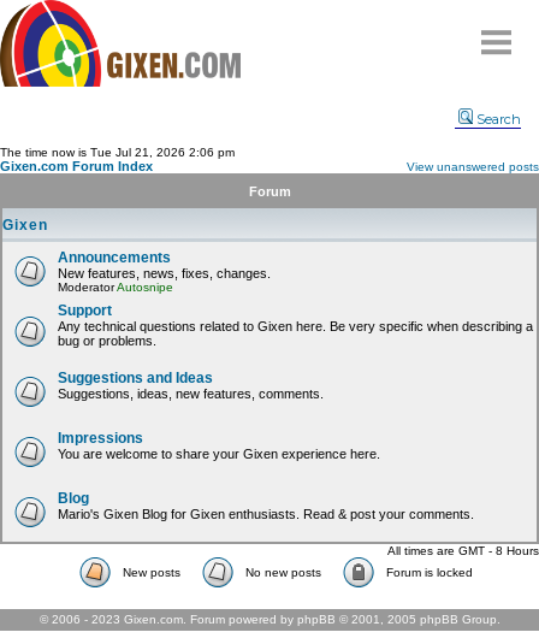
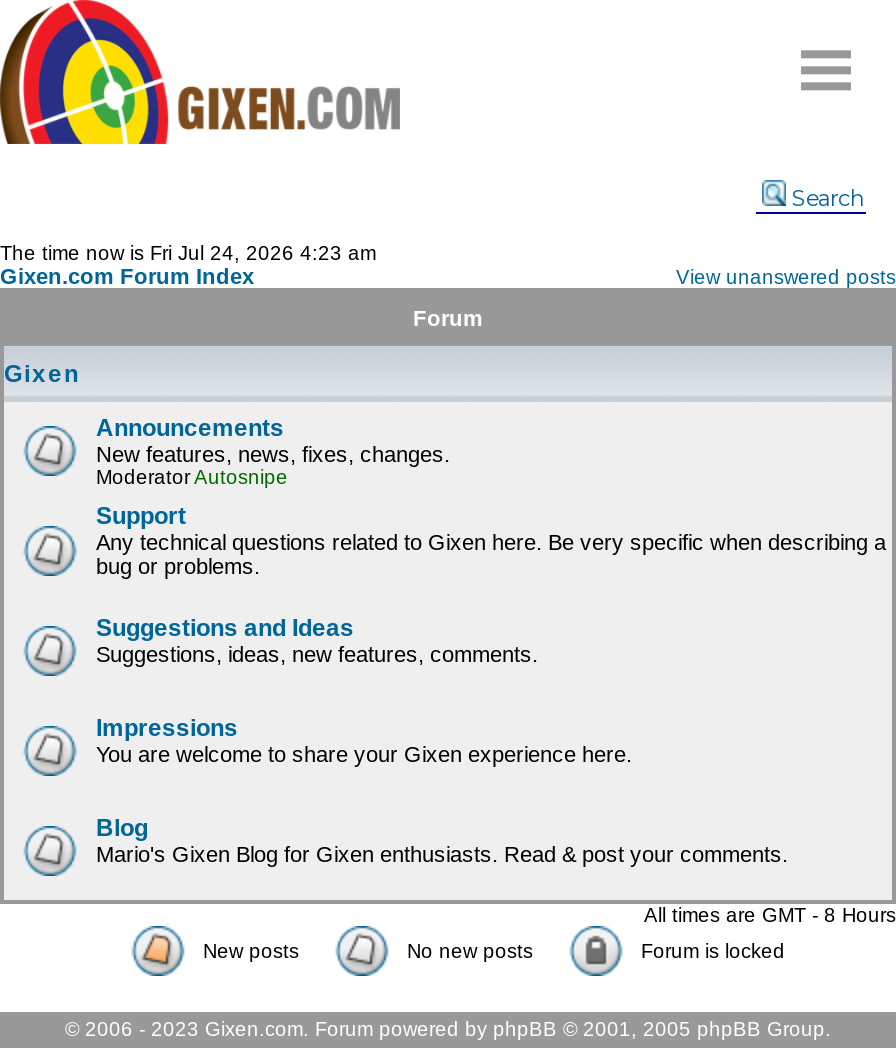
[0,146,235,159] The time now is Tue Jul 21, 2026 2:06 pm -> [0,242,376,264] The time now is Fri Jul 24, 2026 4:23 am

